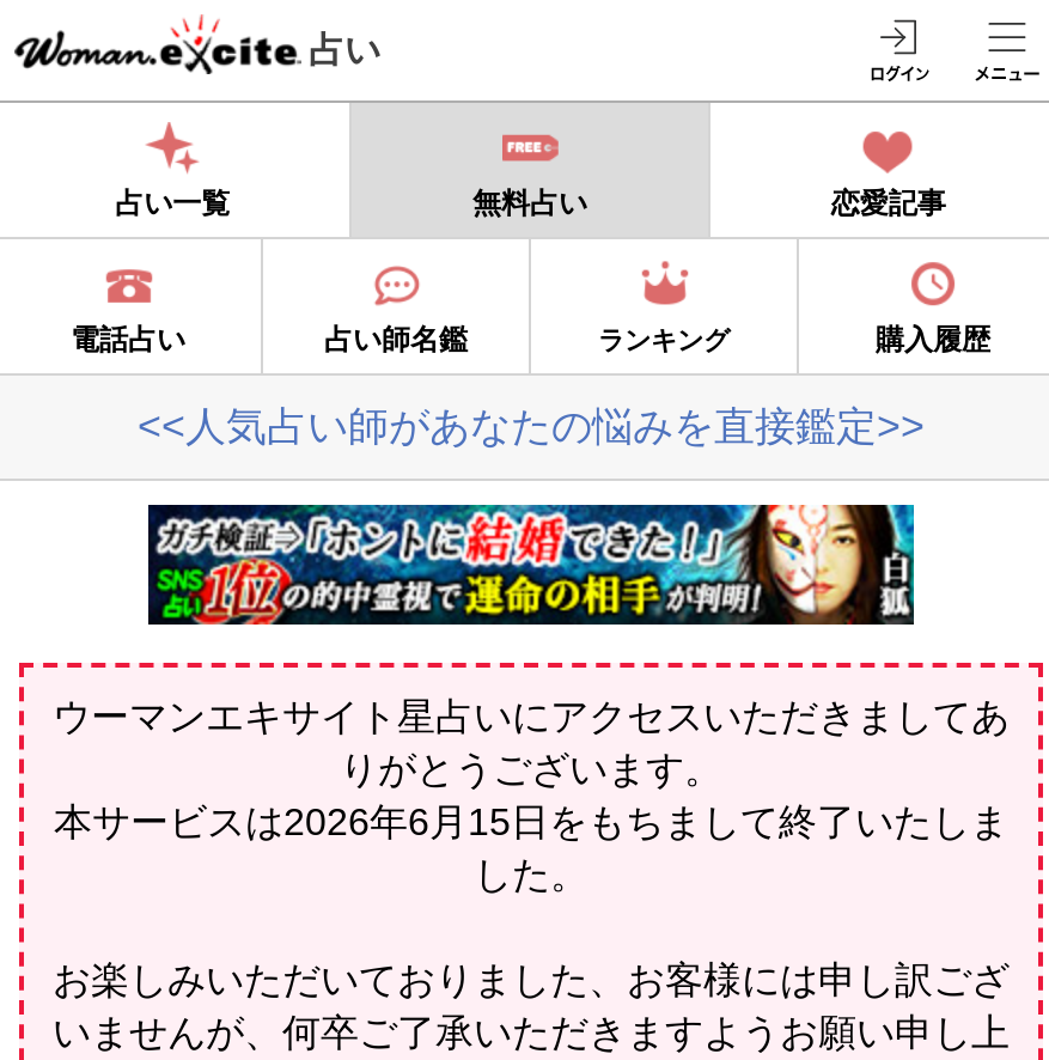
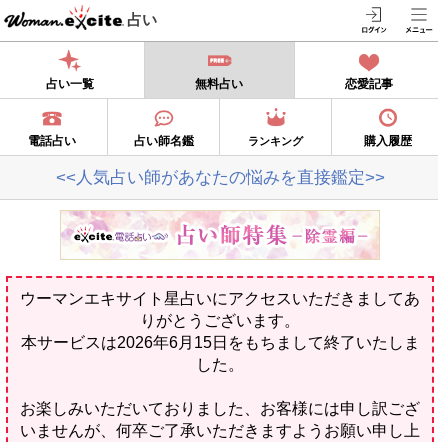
[146,502,916,627] [image] -> [60,210,380,260] [image]

